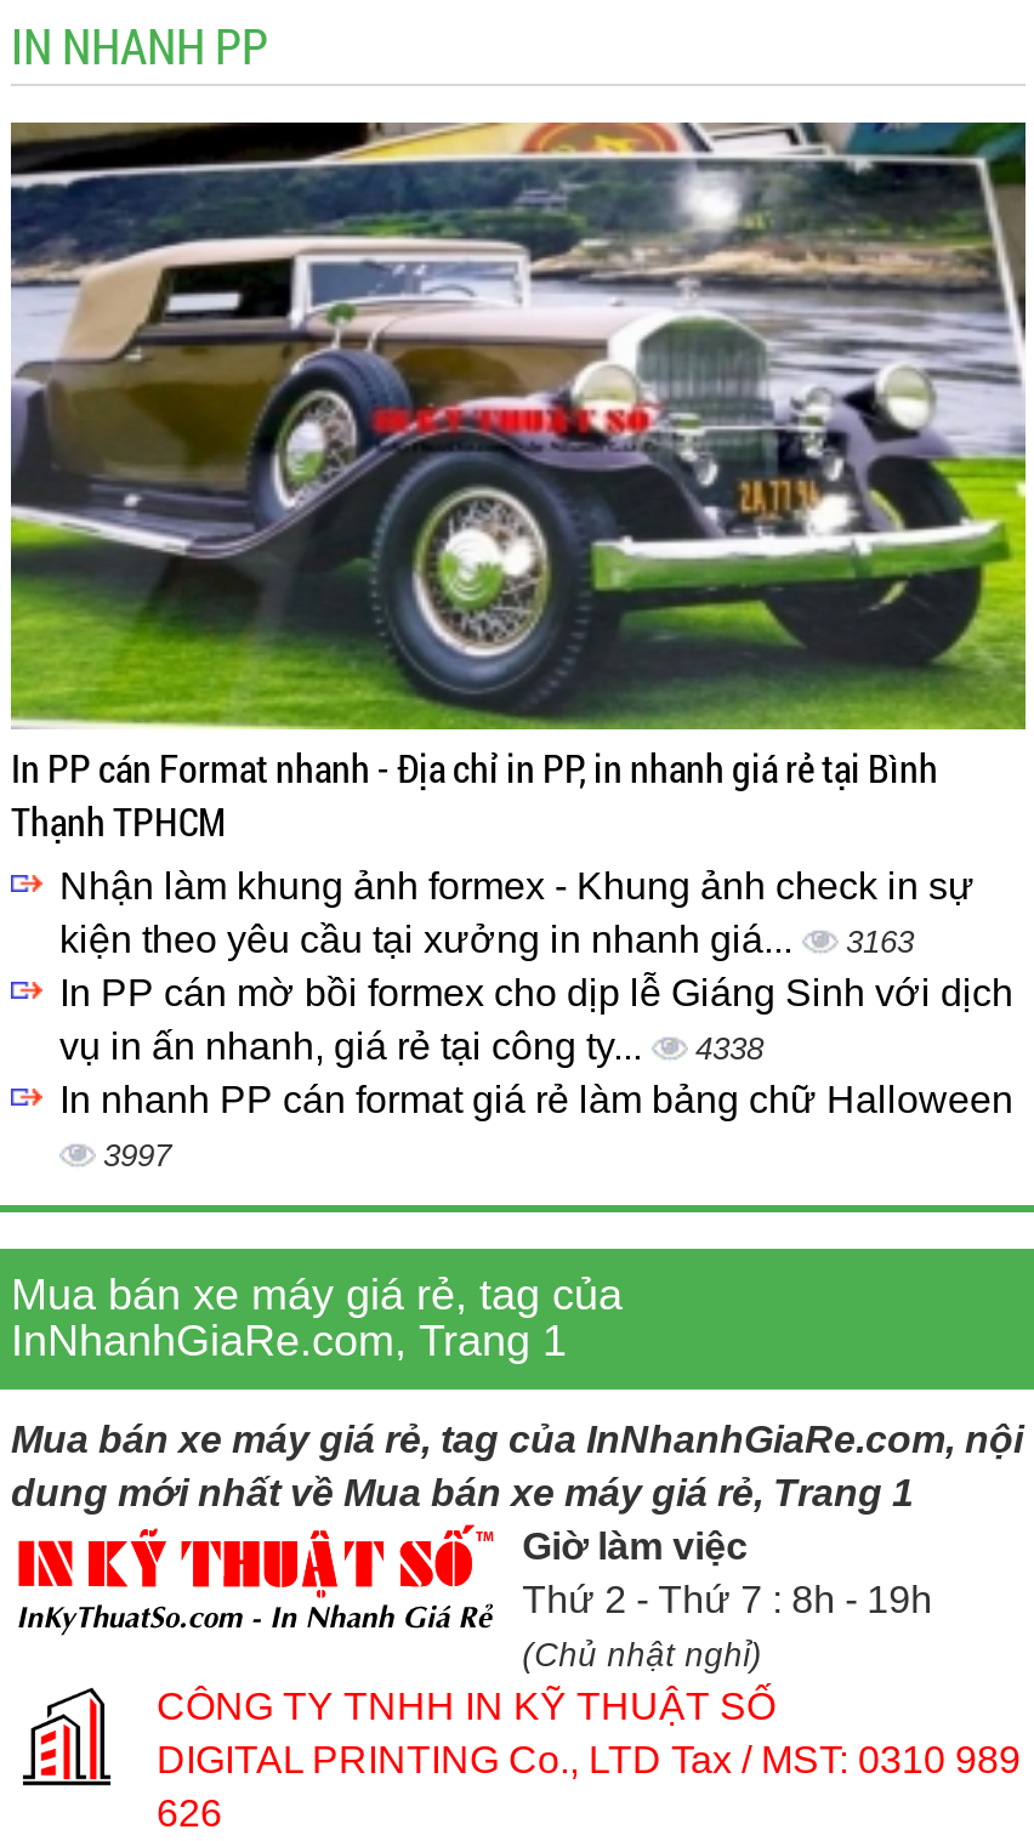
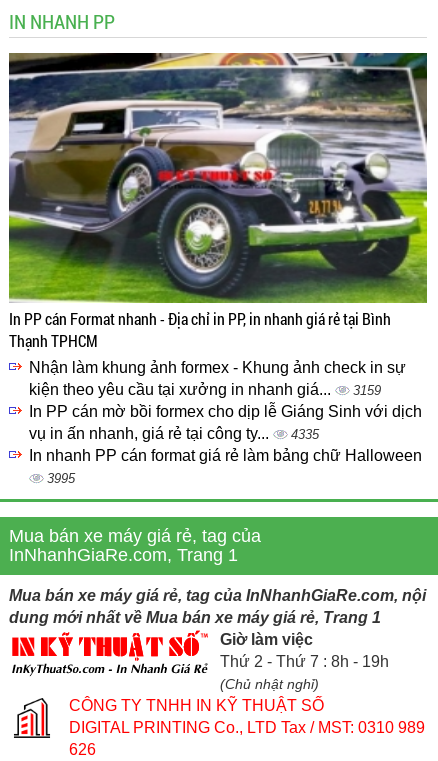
[59,919,914,960] kiện theo yêu cầu tại xưởng in nhanh giá... 3163 -> [29,381,381,398] kiện theo yêu cầu tại xưởng in nhanh giá... 3159
[59,1026,763,1067] vụ in ấn nhanh, giá rẻ tại công ty... 4338 -> [29,425,319,442] vụ in ấn nhanh, giá rẻ tại công ty... 4335
[103,1137,171,1174] 3997 -> [47,471,75,486] 3995

